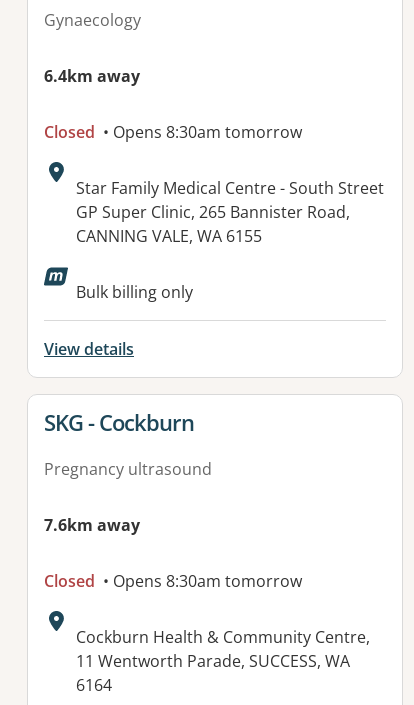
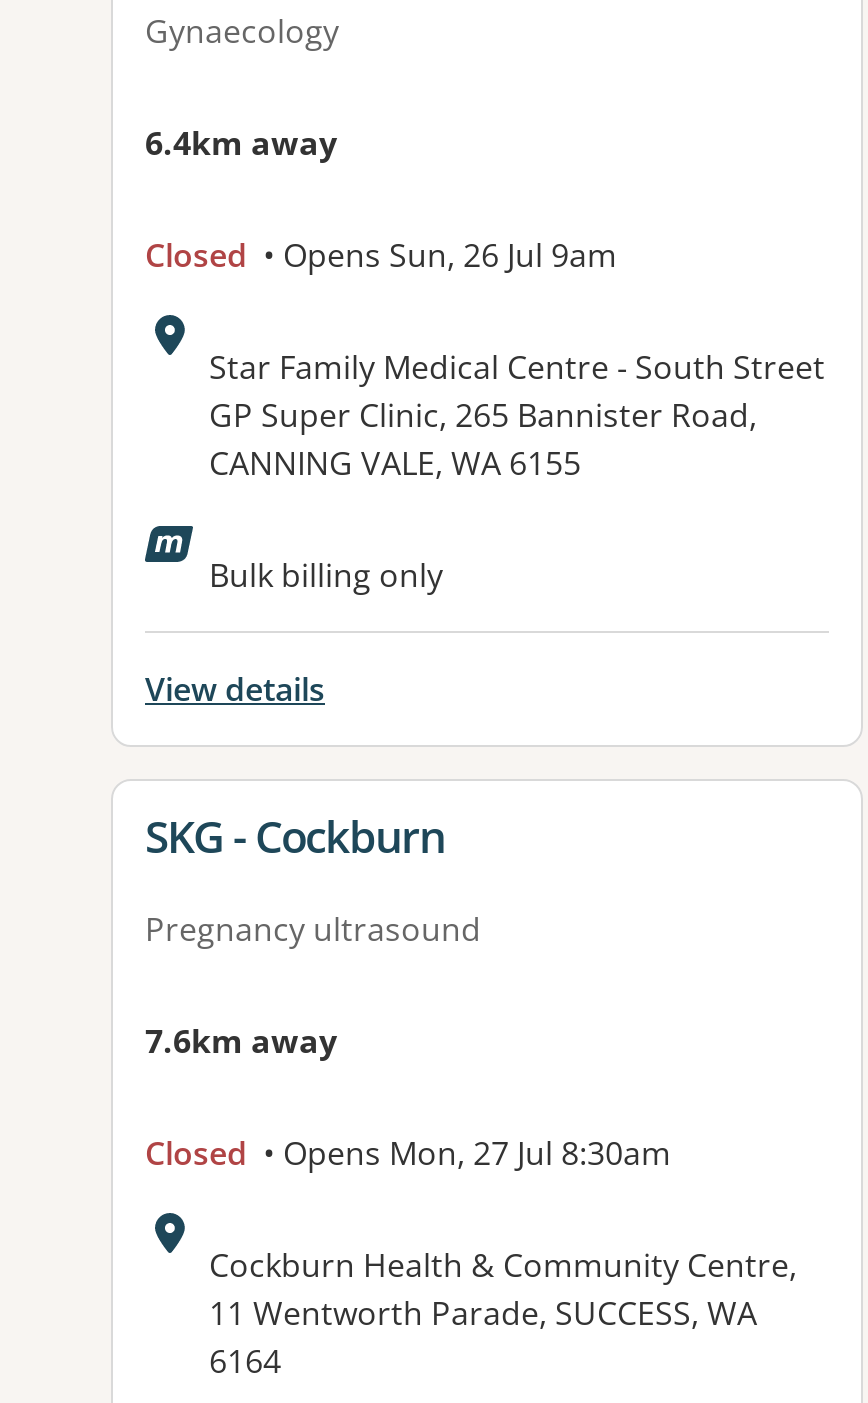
[44,121,302,143] Closed • Opens 8:30am tomorrow -> [145,234,617,278] Closed • Opens Sun, 26 Jul 9am
[44,570,302,592] Closed • Opens 8:30am tomorrow -> [145,1132,671,1176] Closed • Opens Mon, 27 Jul 8:30am

